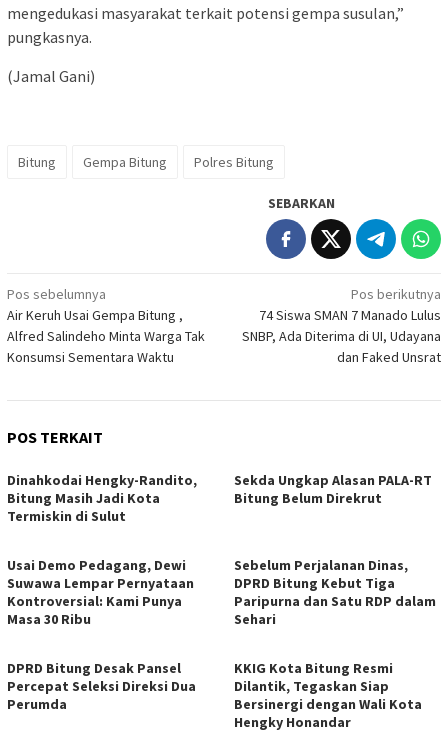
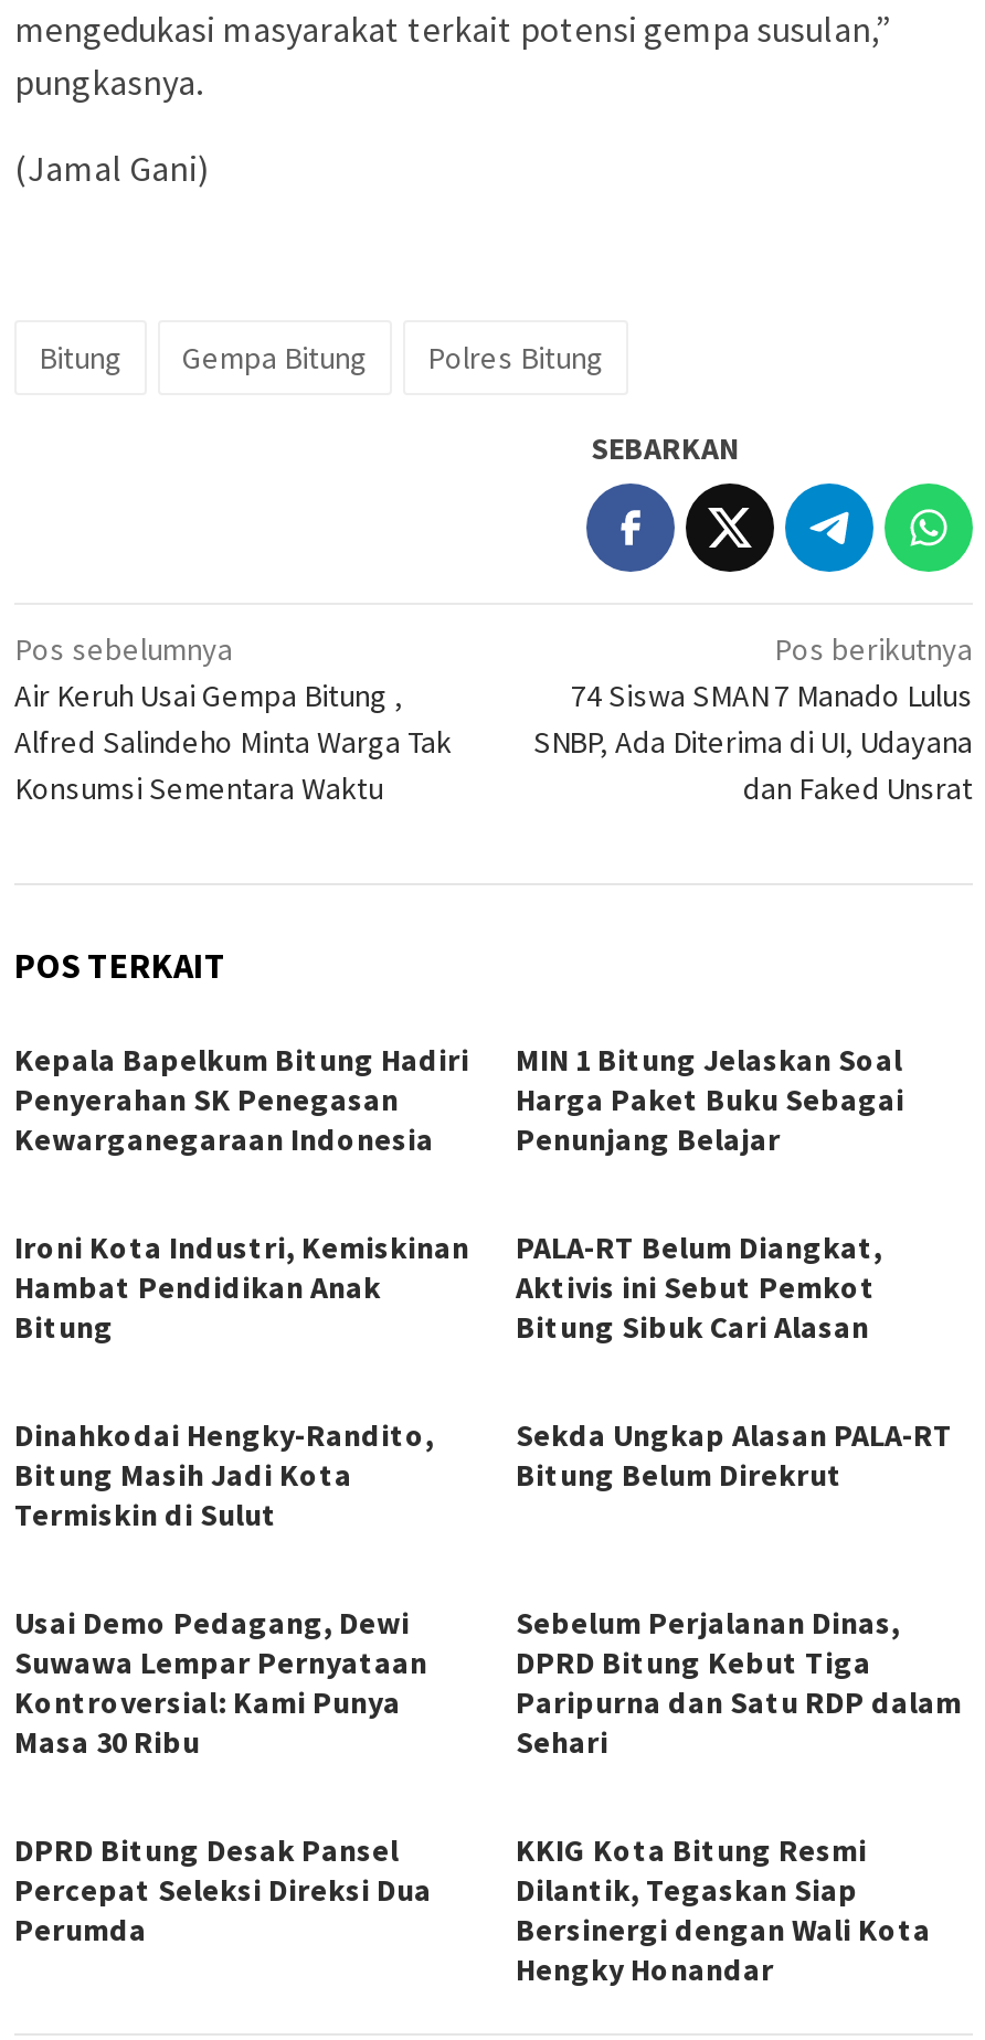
none -> [14,1041,469,1160] Kepala Bapelkum Bitung Hadiri | Penyerahan SK Penegasan | Kewarganegaraan Indonesia
none -> [14,1041,904,1348] MIN 1 Bitung Jelaskan Soal | Harga Paket Buku Sebagai | Penunjang Belajar | Ironi Kota Industri, Kemiskinan | Hambat Pendidikan Anak | Bitung
none -> [516,1229,882,1348] PALA-RT Belum Diangkat, | Aktivis ini Sebut Pemkot | Bitung Sibuk Cari Alasan

